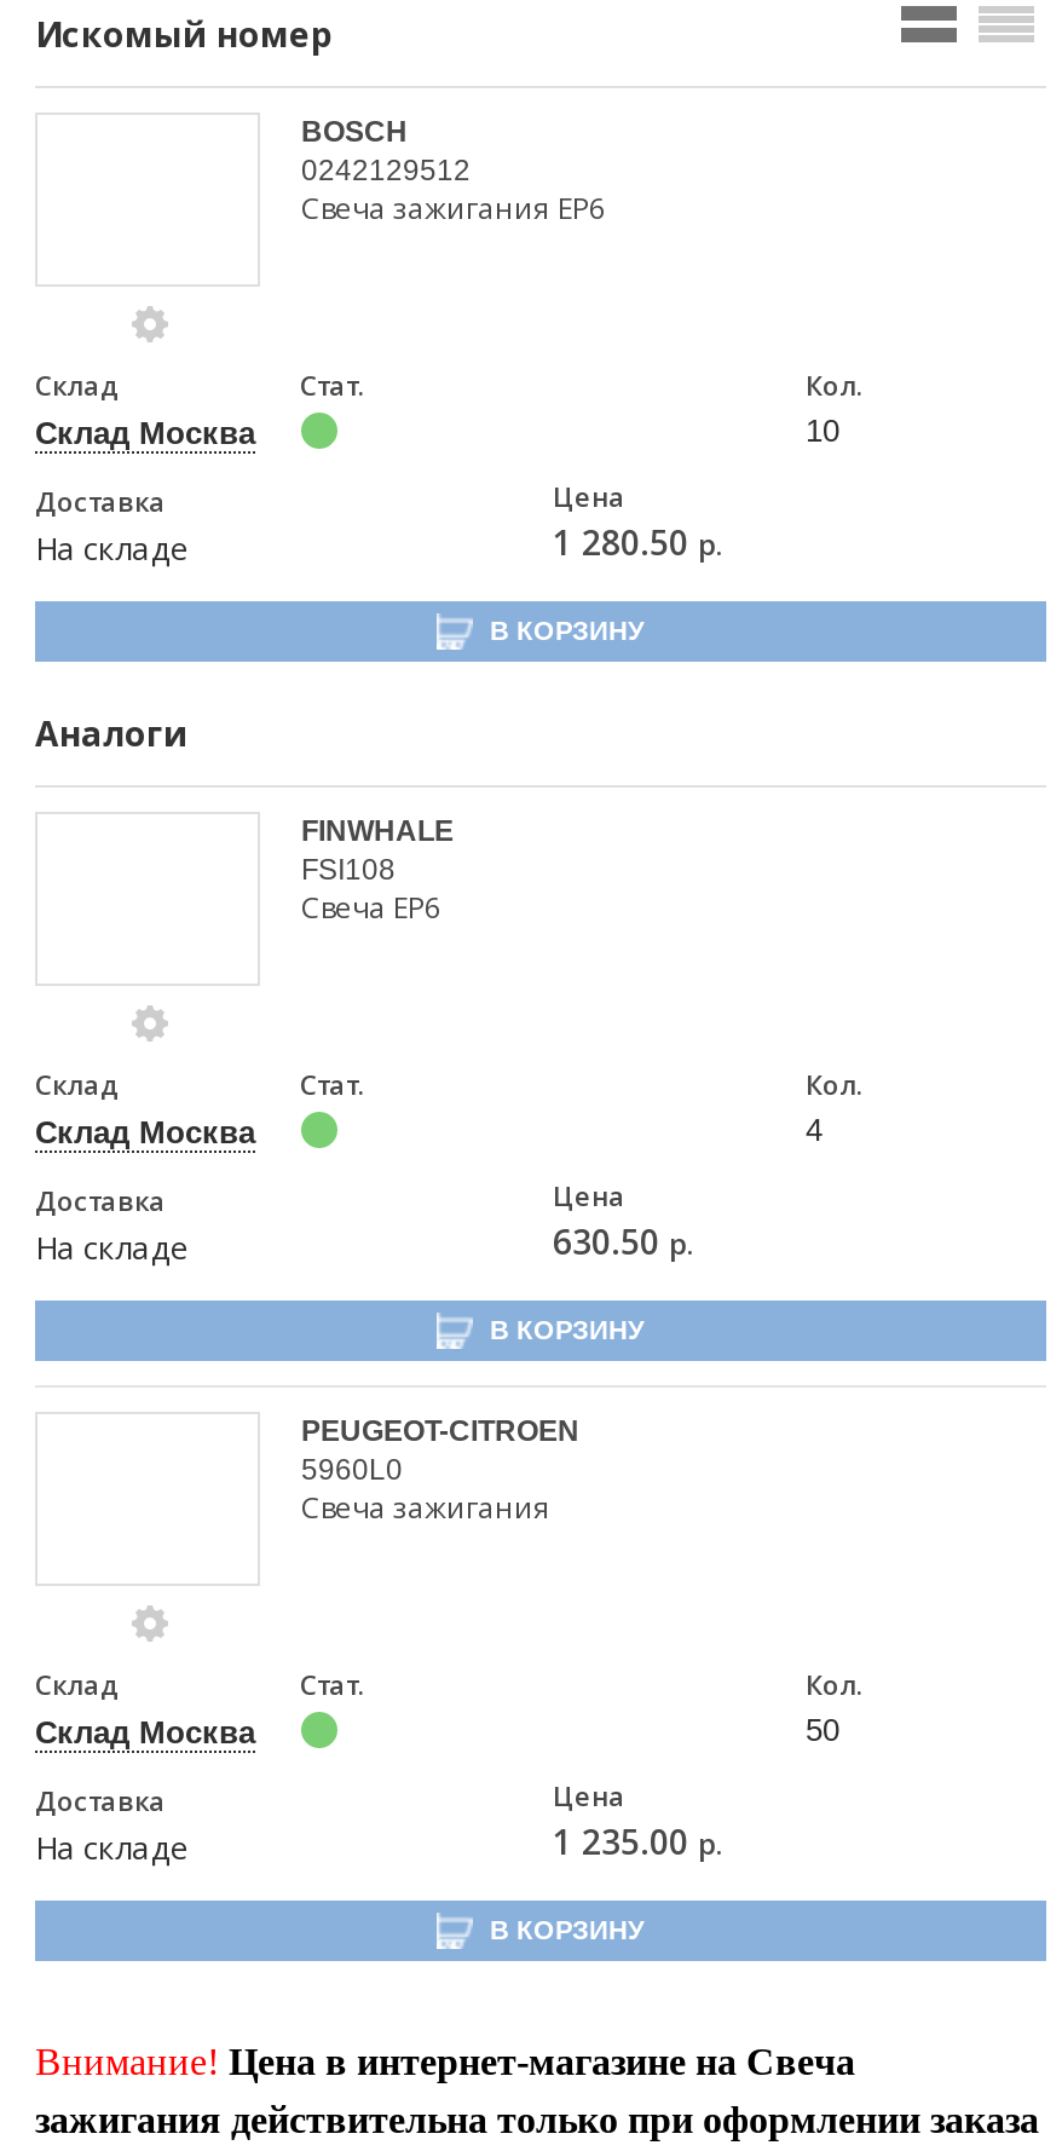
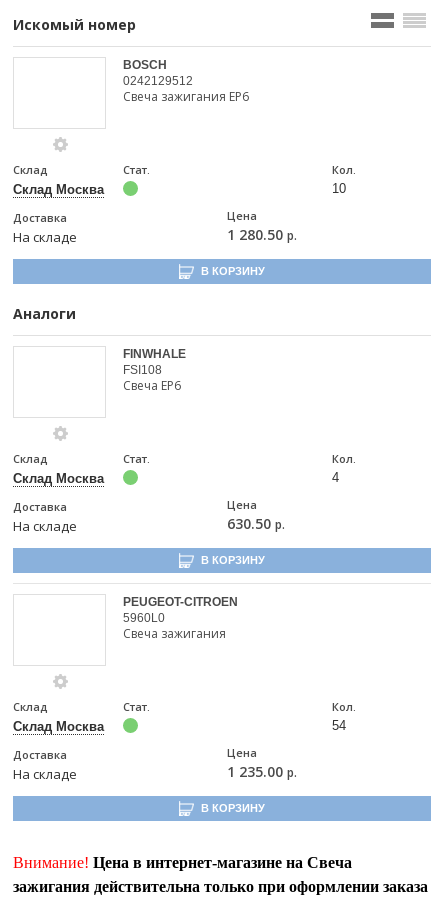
[806,1712,839,1748] 50 -> [331,718,345,733] 54

